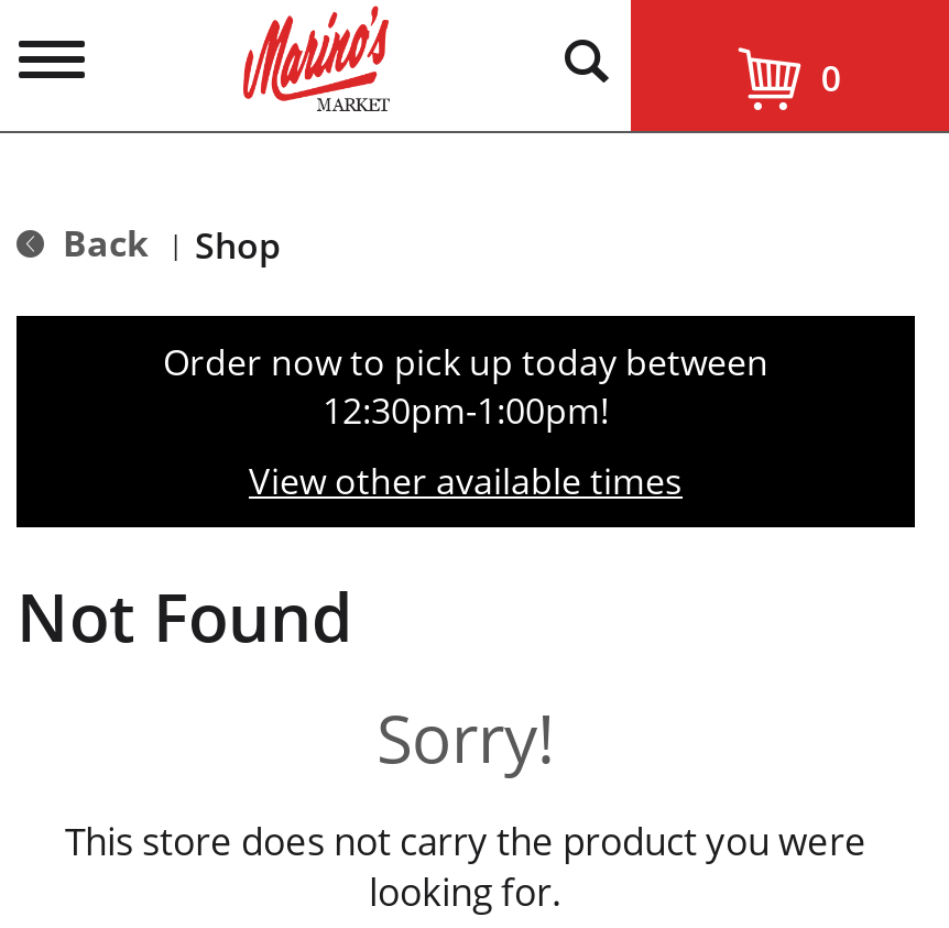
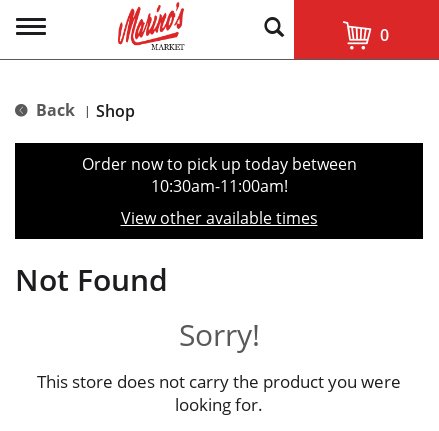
[323,386,609,435] 12:30pm-1:00pm! -> [150,175,287,197] 10:30am-11:00am!

